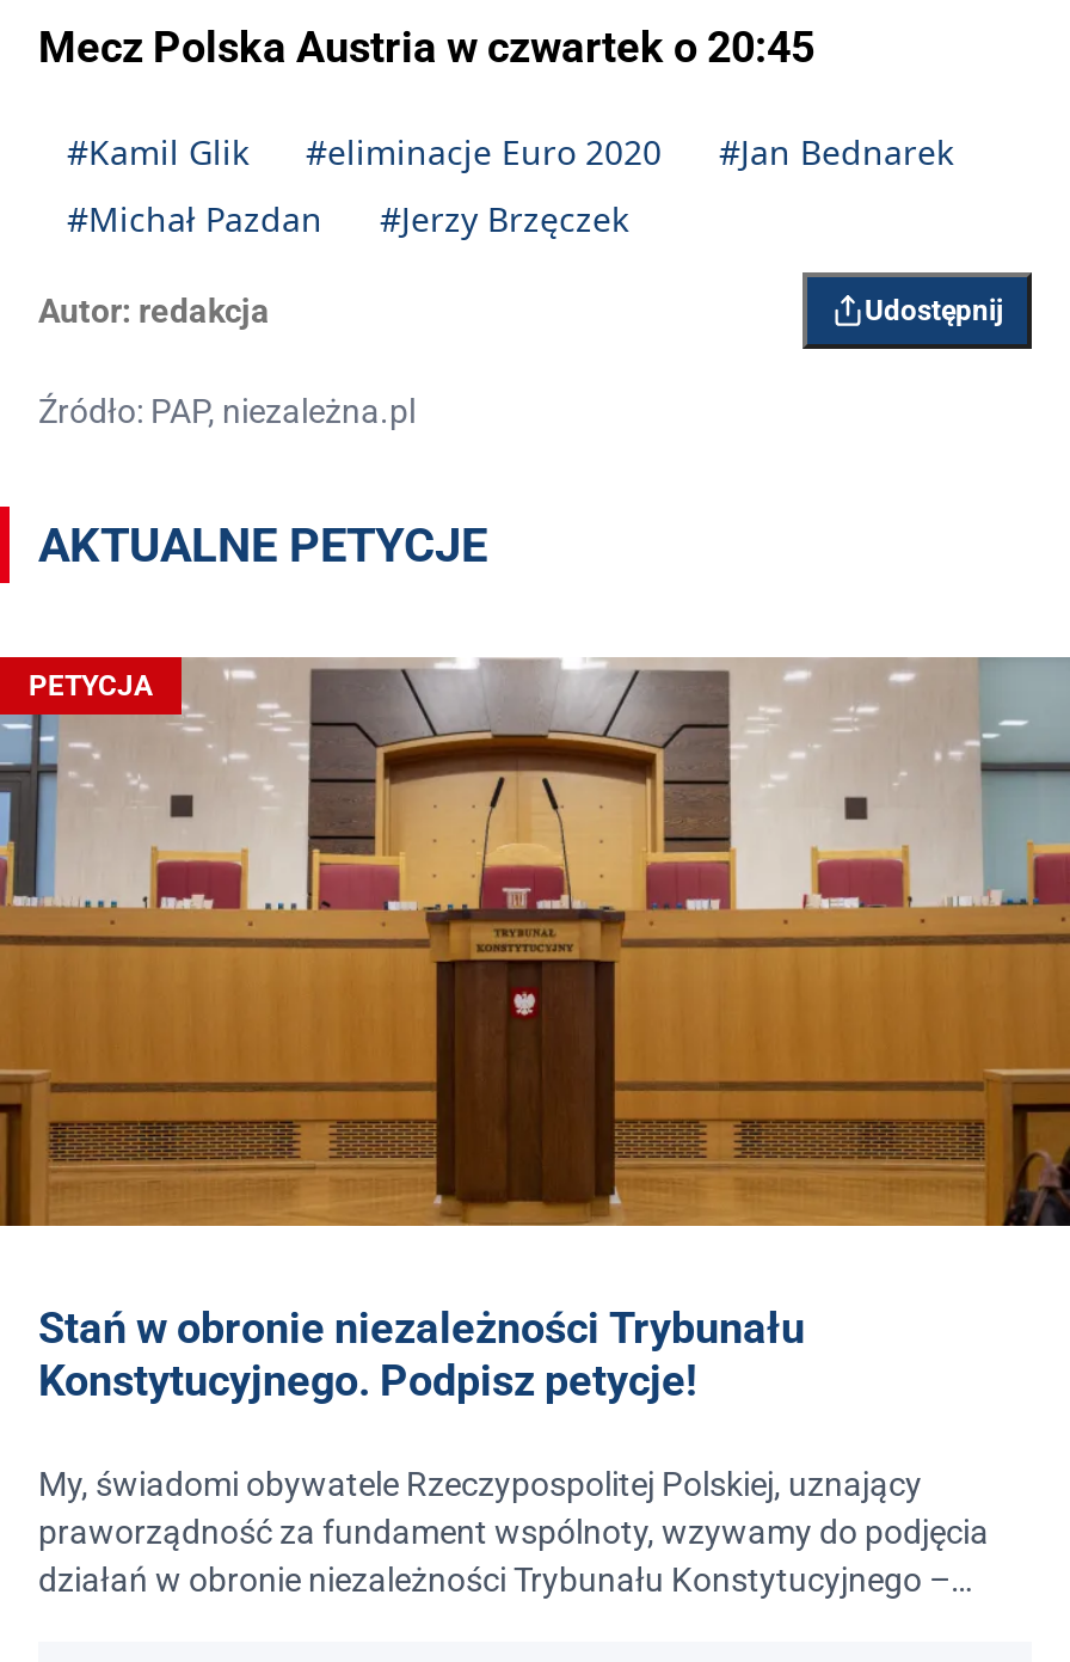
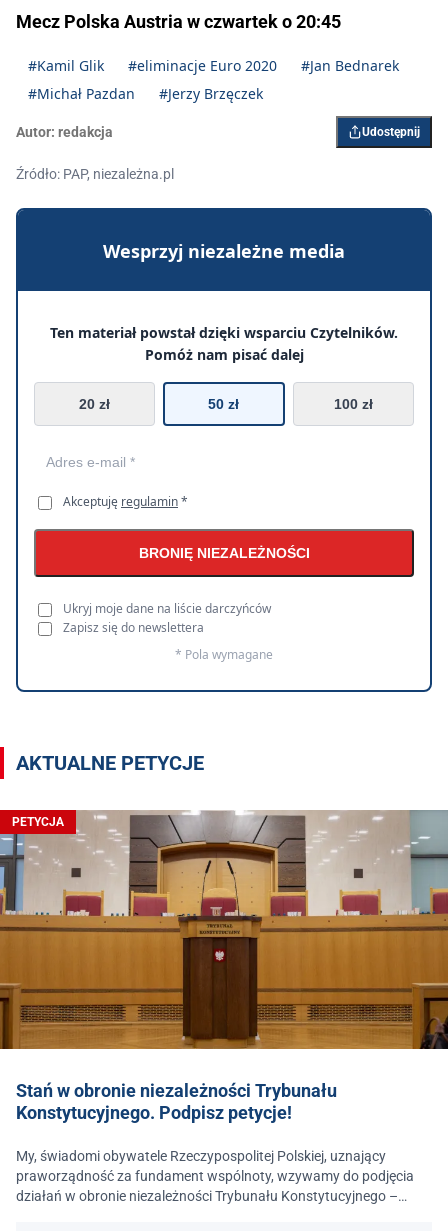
none -> [15,207,433,693] [image] | Wesprzyj niezależne media | Ten materiał powstał dzięki wsparciu Czytelników. | Pomóż nam pisać dalej | 20 zł | 50 zł | 100 zł
none -> [63,493,309,663] Akceptuję regulamin * | BRONIĘ NIEZALEŻNOŚCI | Ukryj moje dane na liście darczyńców | Zapisz się do newslettera | * Pola wymagane

